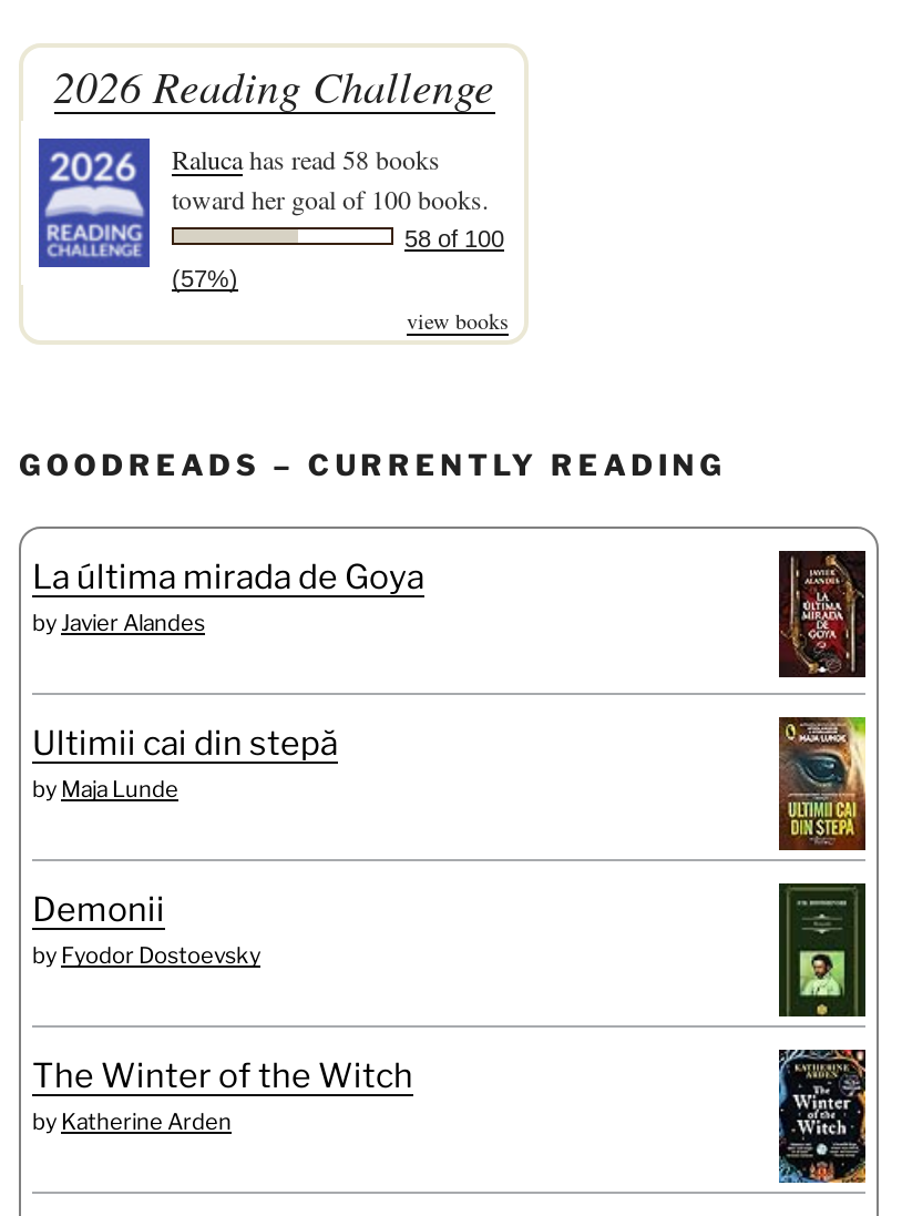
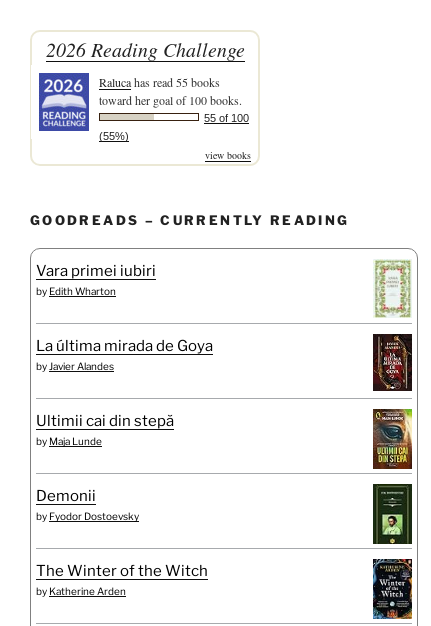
[172,140,440,176] Raluca has read 58 books -> [99,74,220,90] Raluca has read 55 books
[404,225,504,251] 58 of 100 -> [204,112,249,124] 55 of 100
[172,264,238,291] (57%) -> [99,130,129,142] (55%)
none -> [36,262,156,297] Vara primei iubiri | by Edith Wharton
none -> [374,259,412,318] [image]

